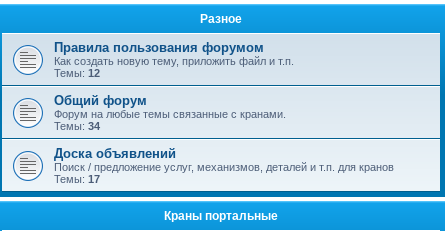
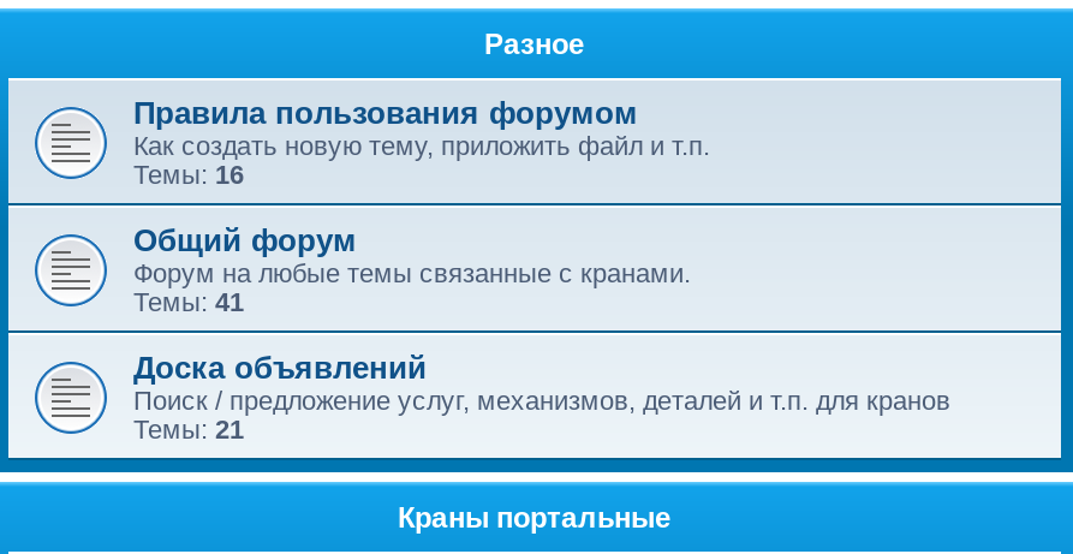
[54,67,100,79] Темы: 12 -> [133,160,244,189] Темы: 16
[54,120,100,132] Темы: 34 -> [133,287,244,316] Темы: 41
[54,173,100,185] Темы: 17 -> [133,415,244,443] Темы: 21

